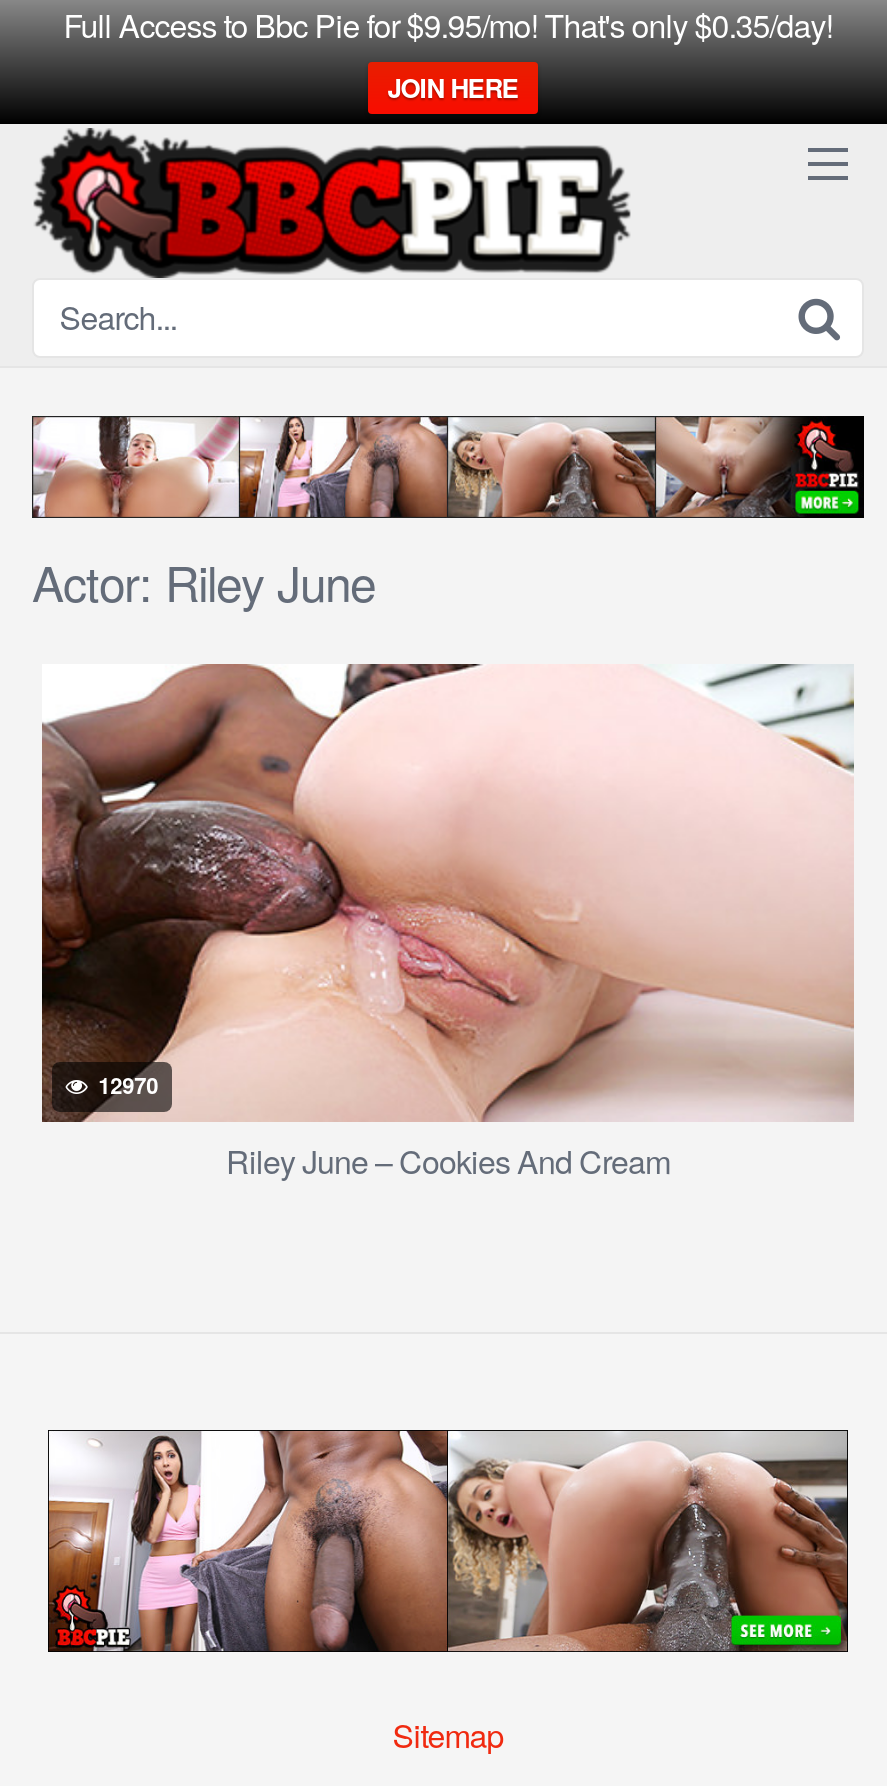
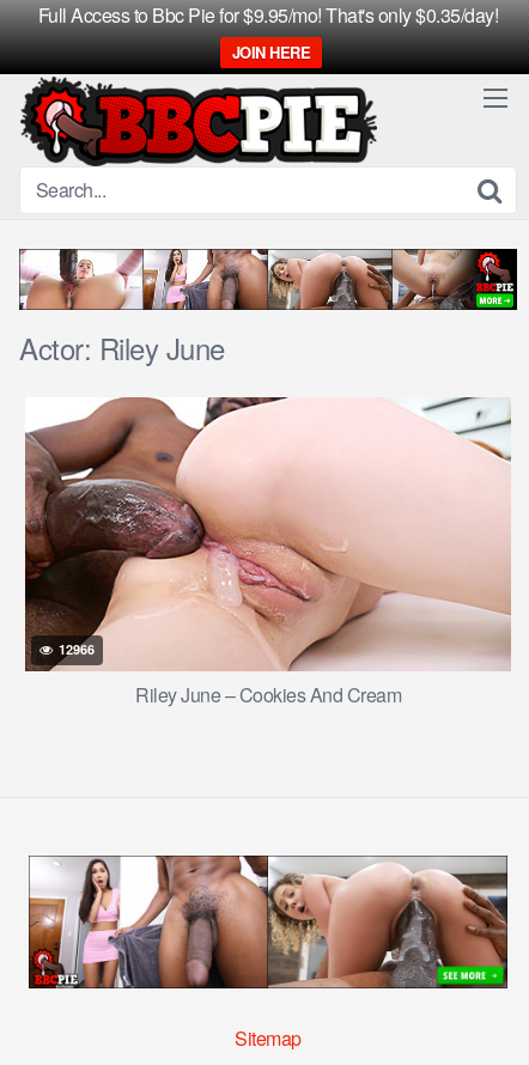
[92,1070,158,1100] 12970 -> [55,640,95,658] 12966

